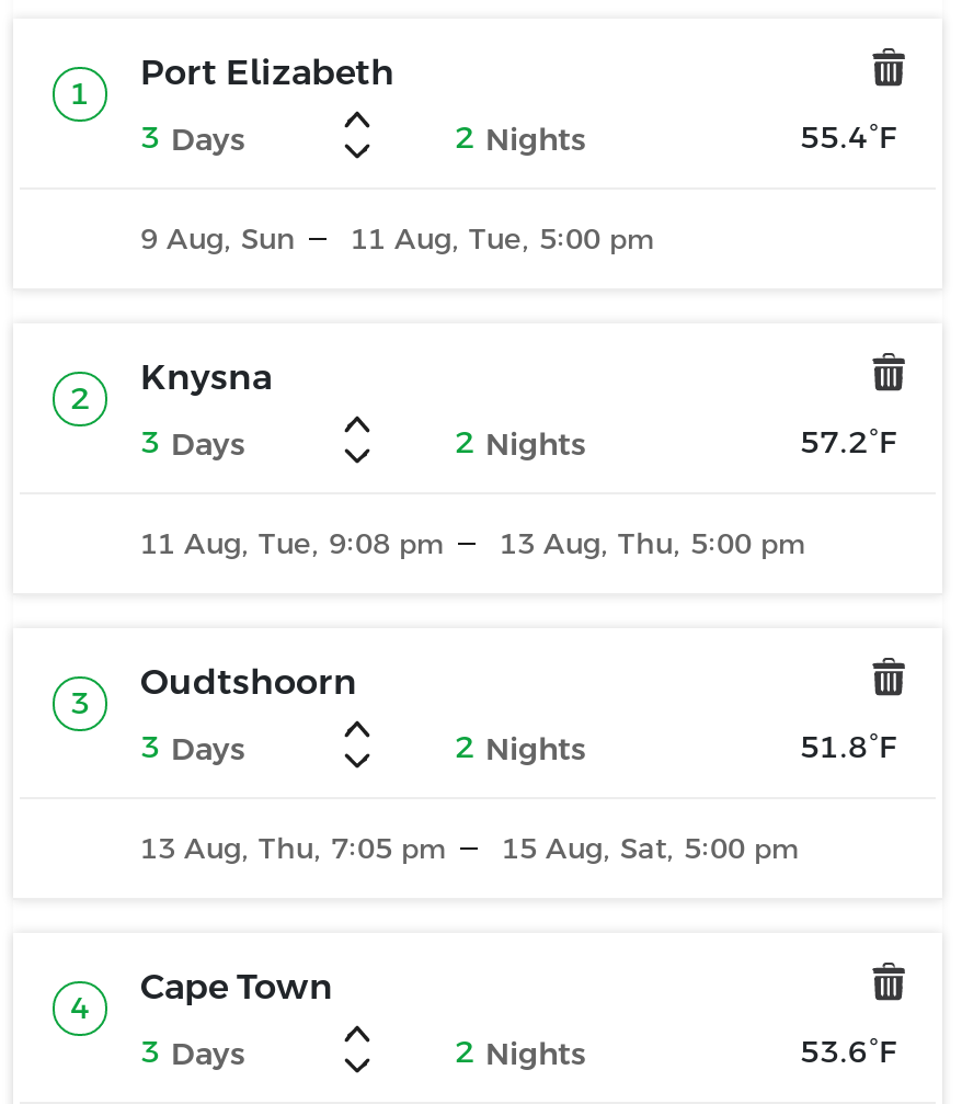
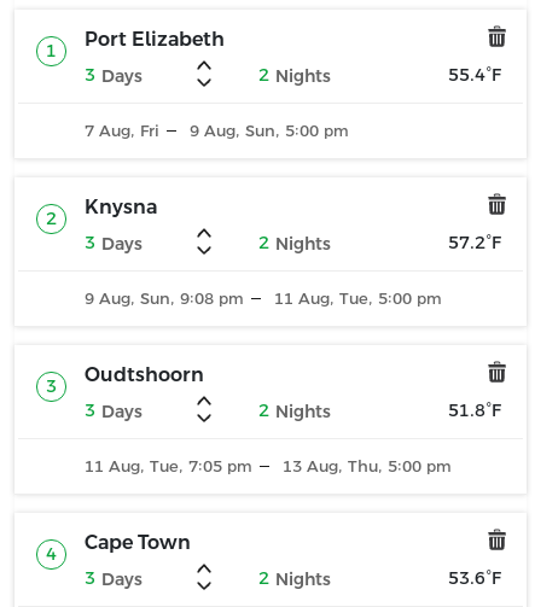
[140,223,296,255] 9 Aug, Sun -> [85,122,159,140] 7 Aug, Fri
[351,223,655,255] 11 Aug, Tue, 5:00 pm -> [190,122,349,140] 9 Aug, Sun, 5:00 pm
[140,527,445,560] 11 Aug, Tue, 9:08 pm -> [85,290,244,308] 9 Aug, Sun, 9:08 pm
[500,527,806,560] 13 Aug, Thu, 5:00 pm -> [274,290,442,308] 11 Aug, Tue, 5:00 pm
[140,832,447,865] 13 Aug, Thu, 7:05 pm -> [85,457,252,475] 11 Aug, Tue, 7:05 pm
[502,832,800,865] 15 Aug, Sat, 5:00 pm -> [283,457,452,475] 13 Aug, Thu, 5:00 pm

